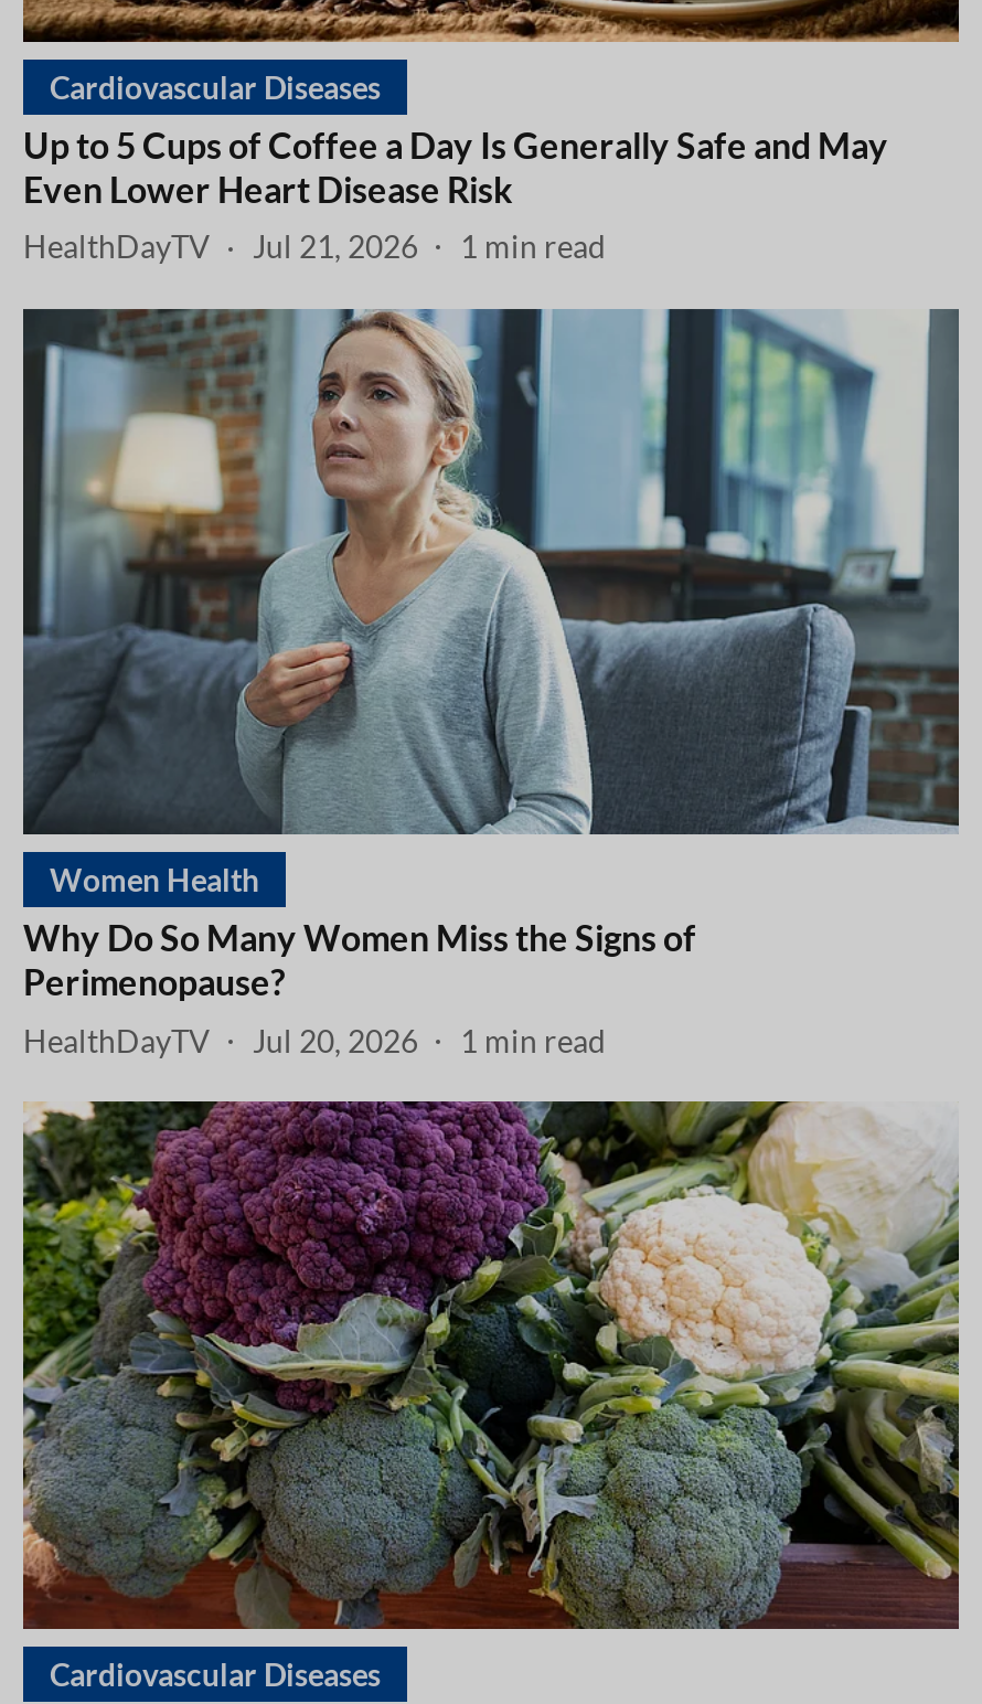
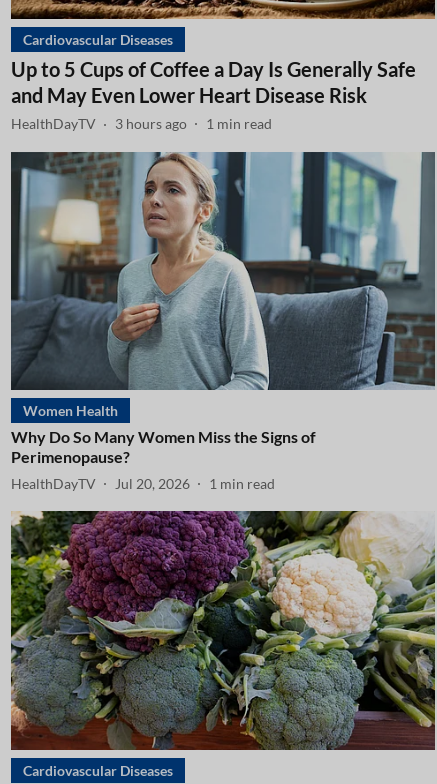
[23,227,606,265] HealthDayTV Jul 21, 2026 1 min read -> [11,115,272,132] HealthDayTV 3 hours ago 1 min read

